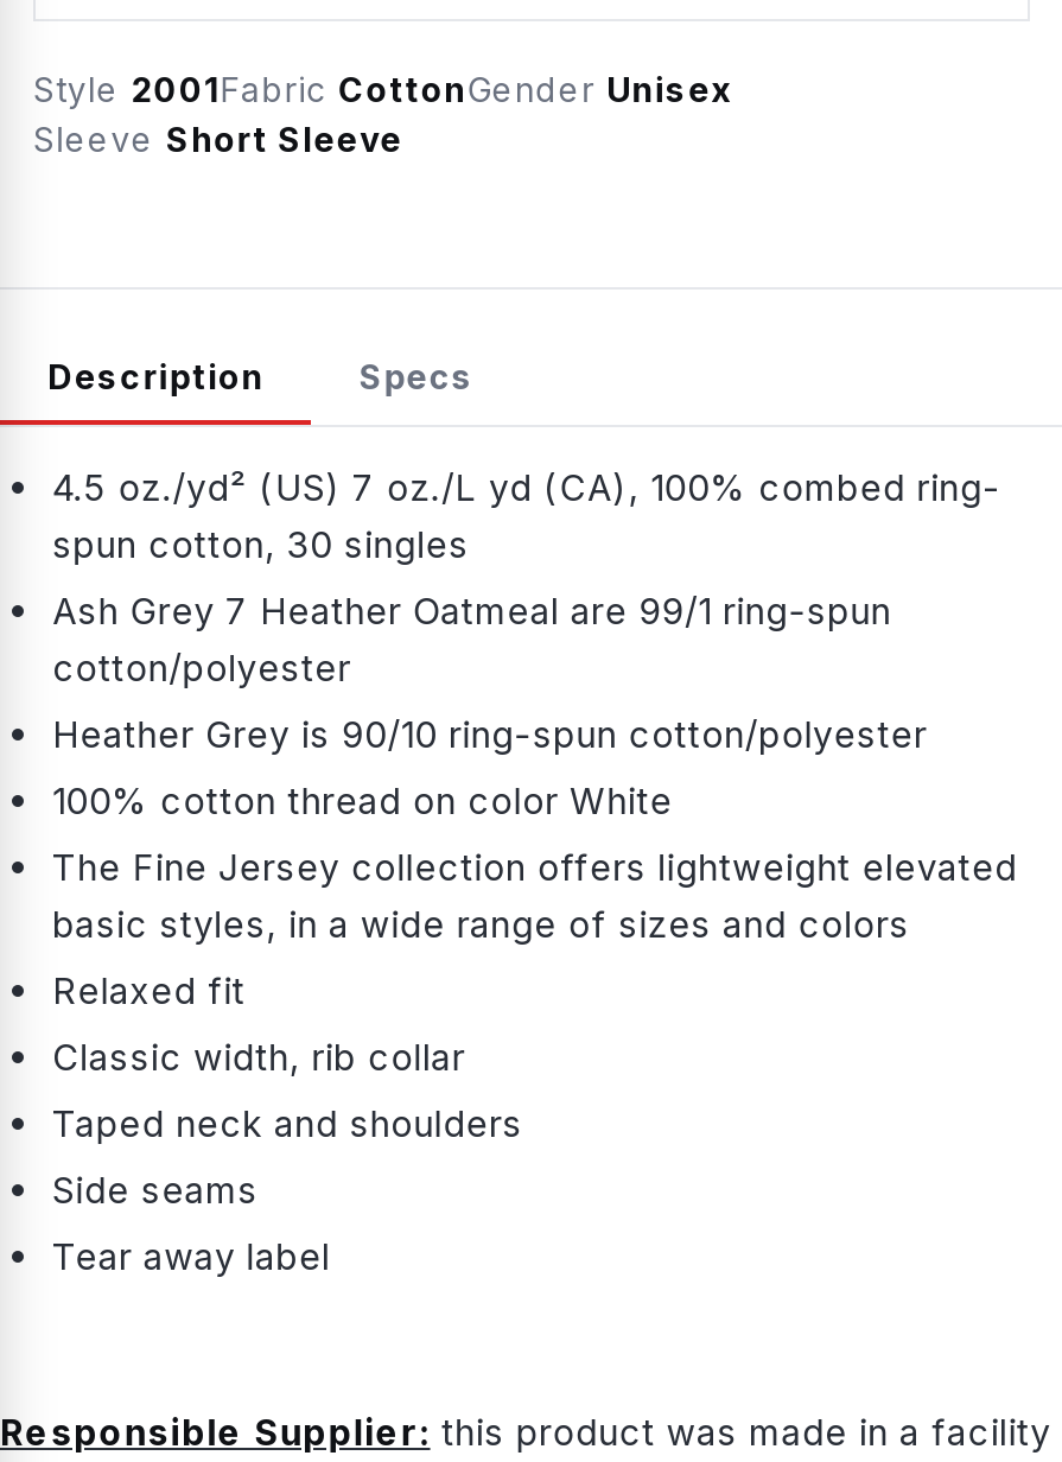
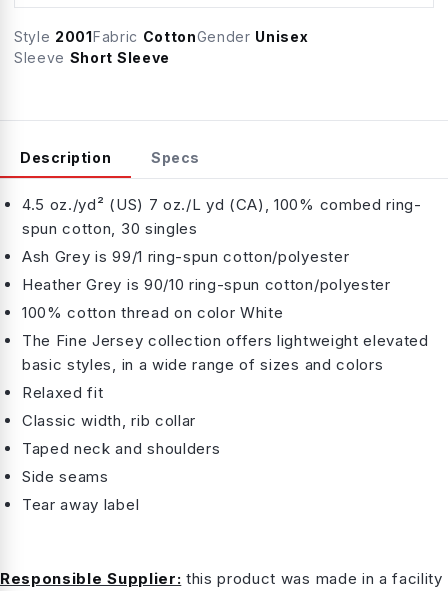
[52,589,891,691] Ash Grey 7 Heather Oatmeal are 99/1 ring-spun | cotton/polyester -> [22,247,349,266] Ash Grey is 99/1 ring-spun cotton/polyester

